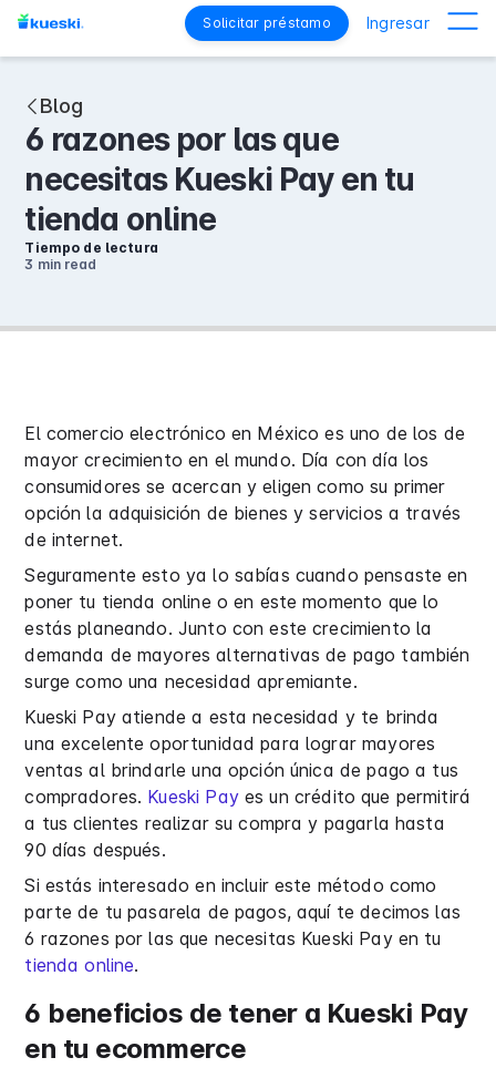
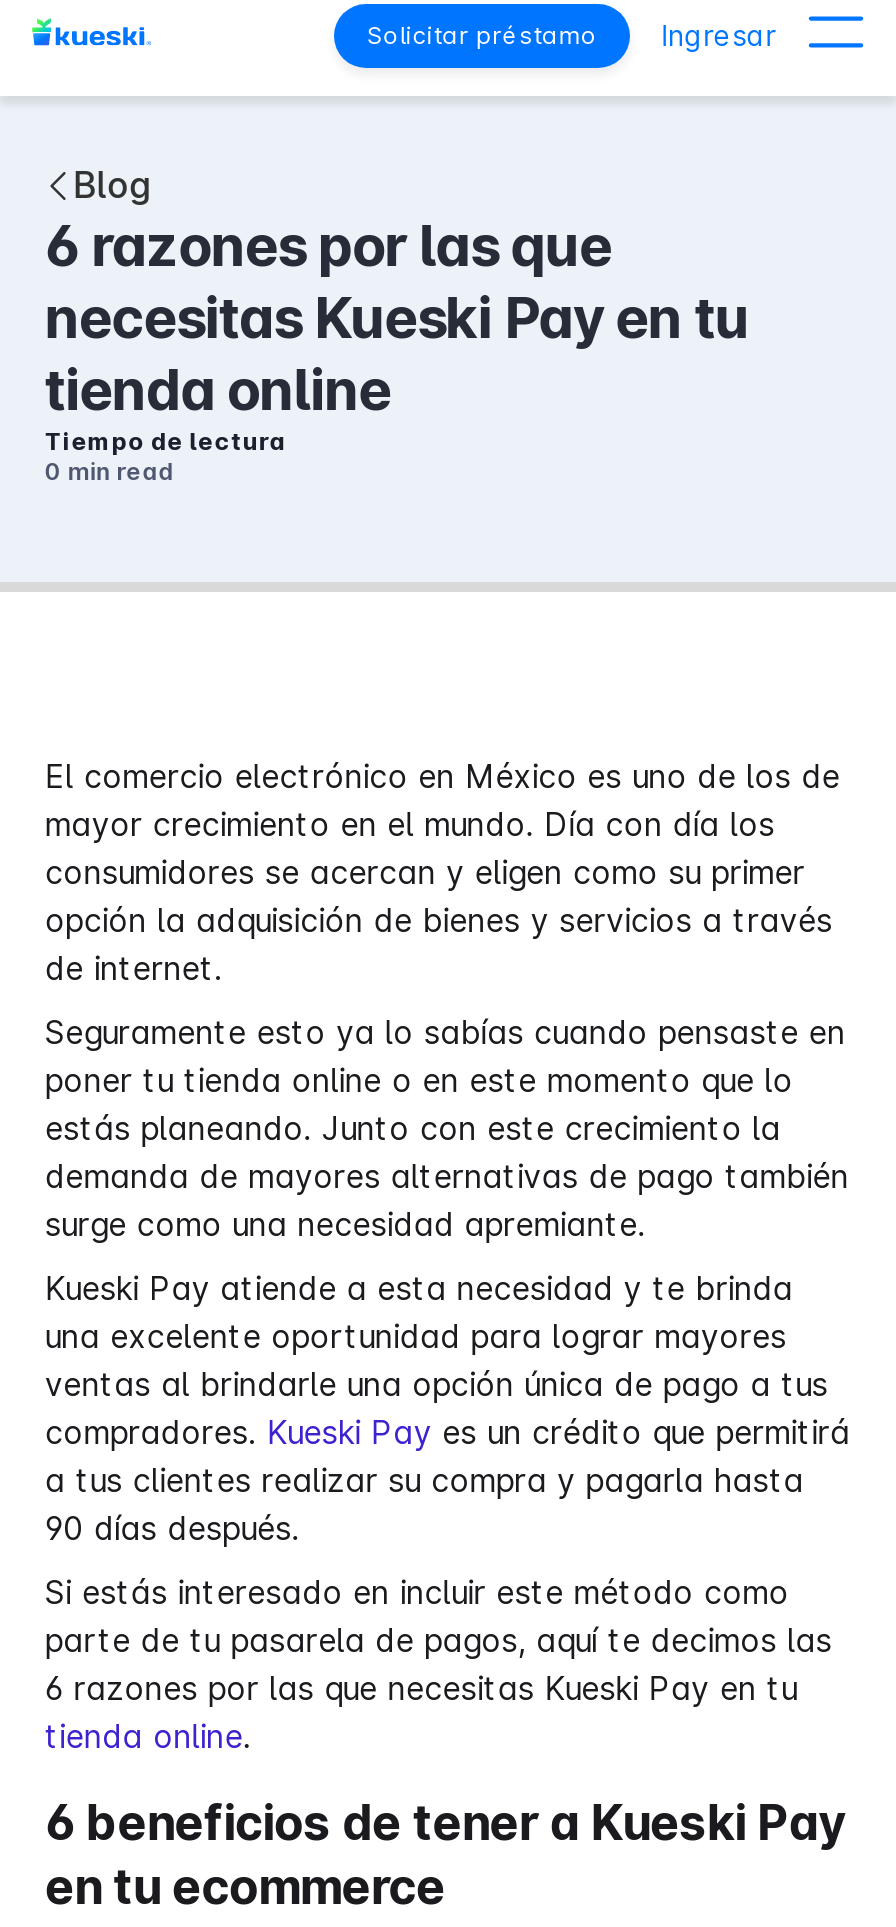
[25,256,97,273] 3 minread -> [45,456,175,486] 0 minread

